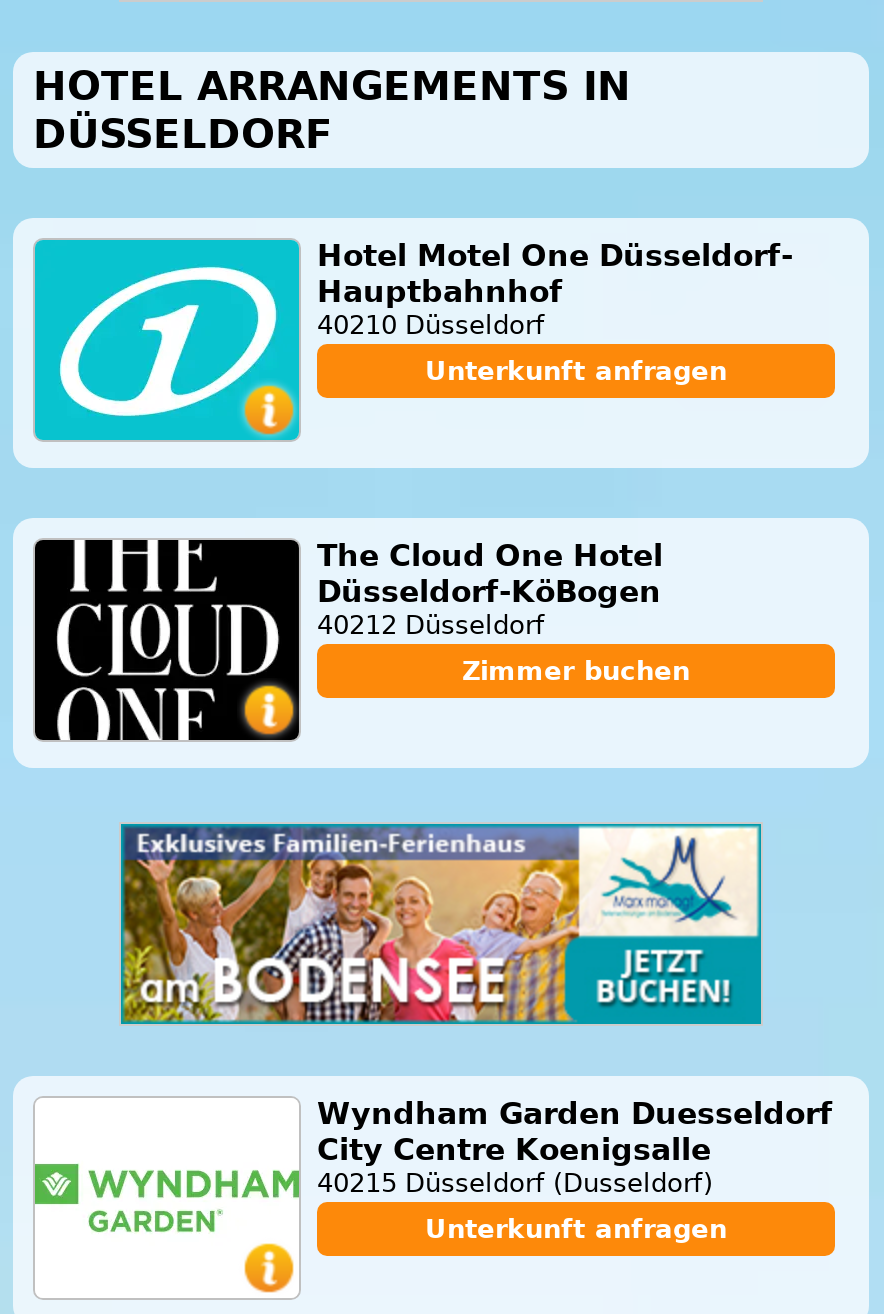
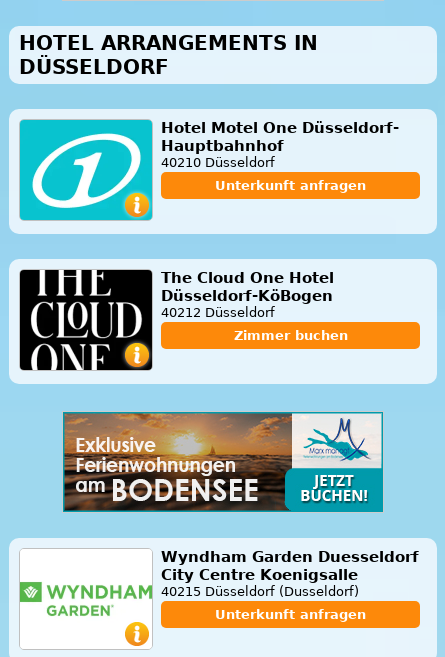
[123,826,581,1024] [image] -> [64,413,293,512] [image]

